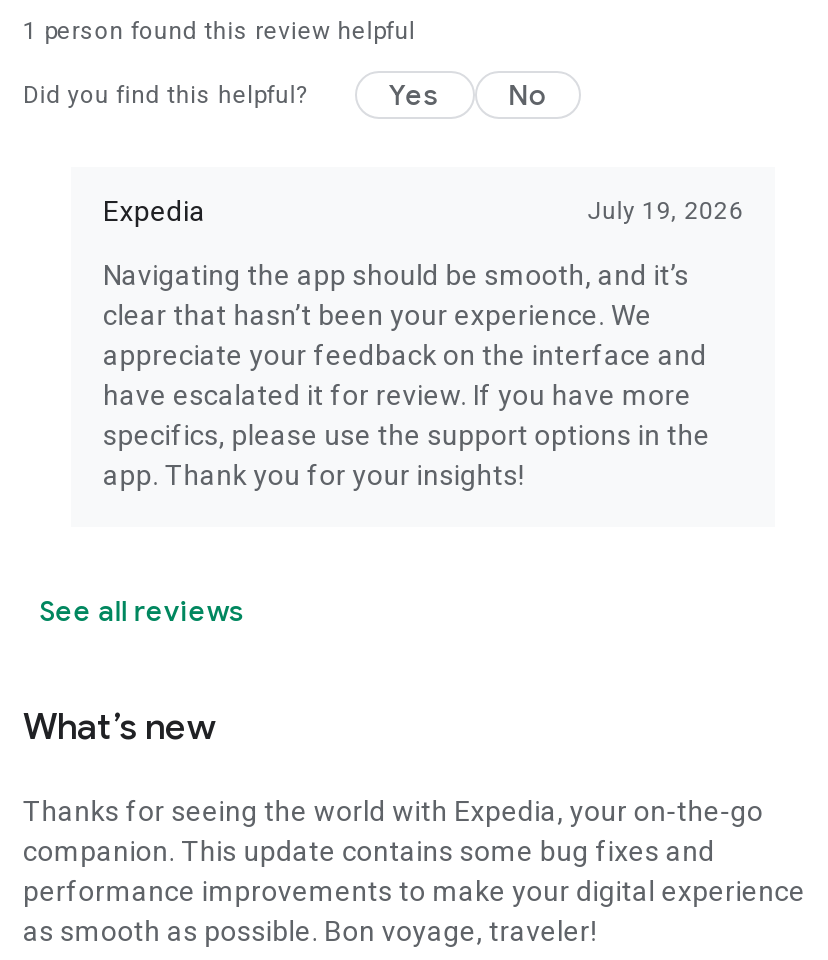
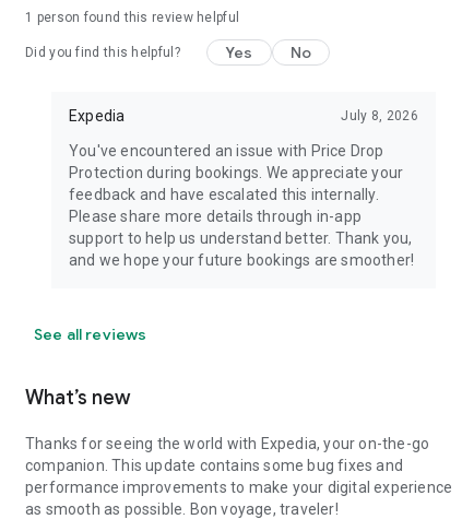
[587,197,743,225] July 19, 2026 -> [341,109,418,124] July 8, 2026
[103,259,710,491] Navigating the app should be smooth, and it’s | clear that hasn’t been your experience. We | appreciate your feedback on the interface and | have escalated it for review. If you have more | specifics, please use the support options in the | app. Thank you for your insights! -> [69,142,414,269] You've encountered an issue with Price Drop | Protection during bookings. We appreciate your | feedback and have escalated this internally. | Please share more details through in-app | support to help us understand better. Thank you, | and we hope your future bookings are smoother!

